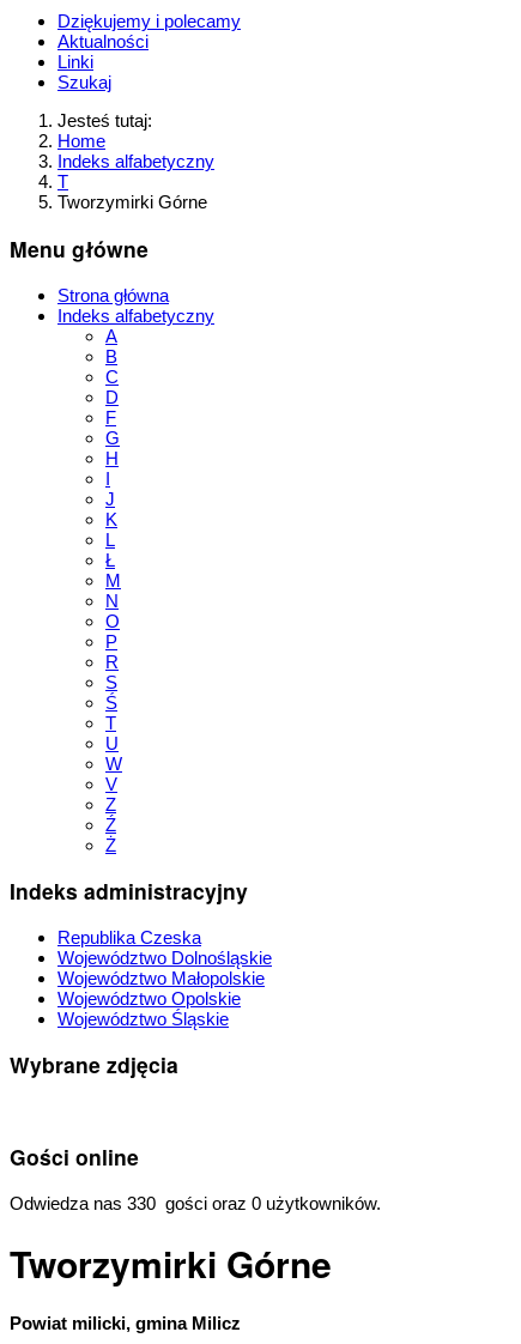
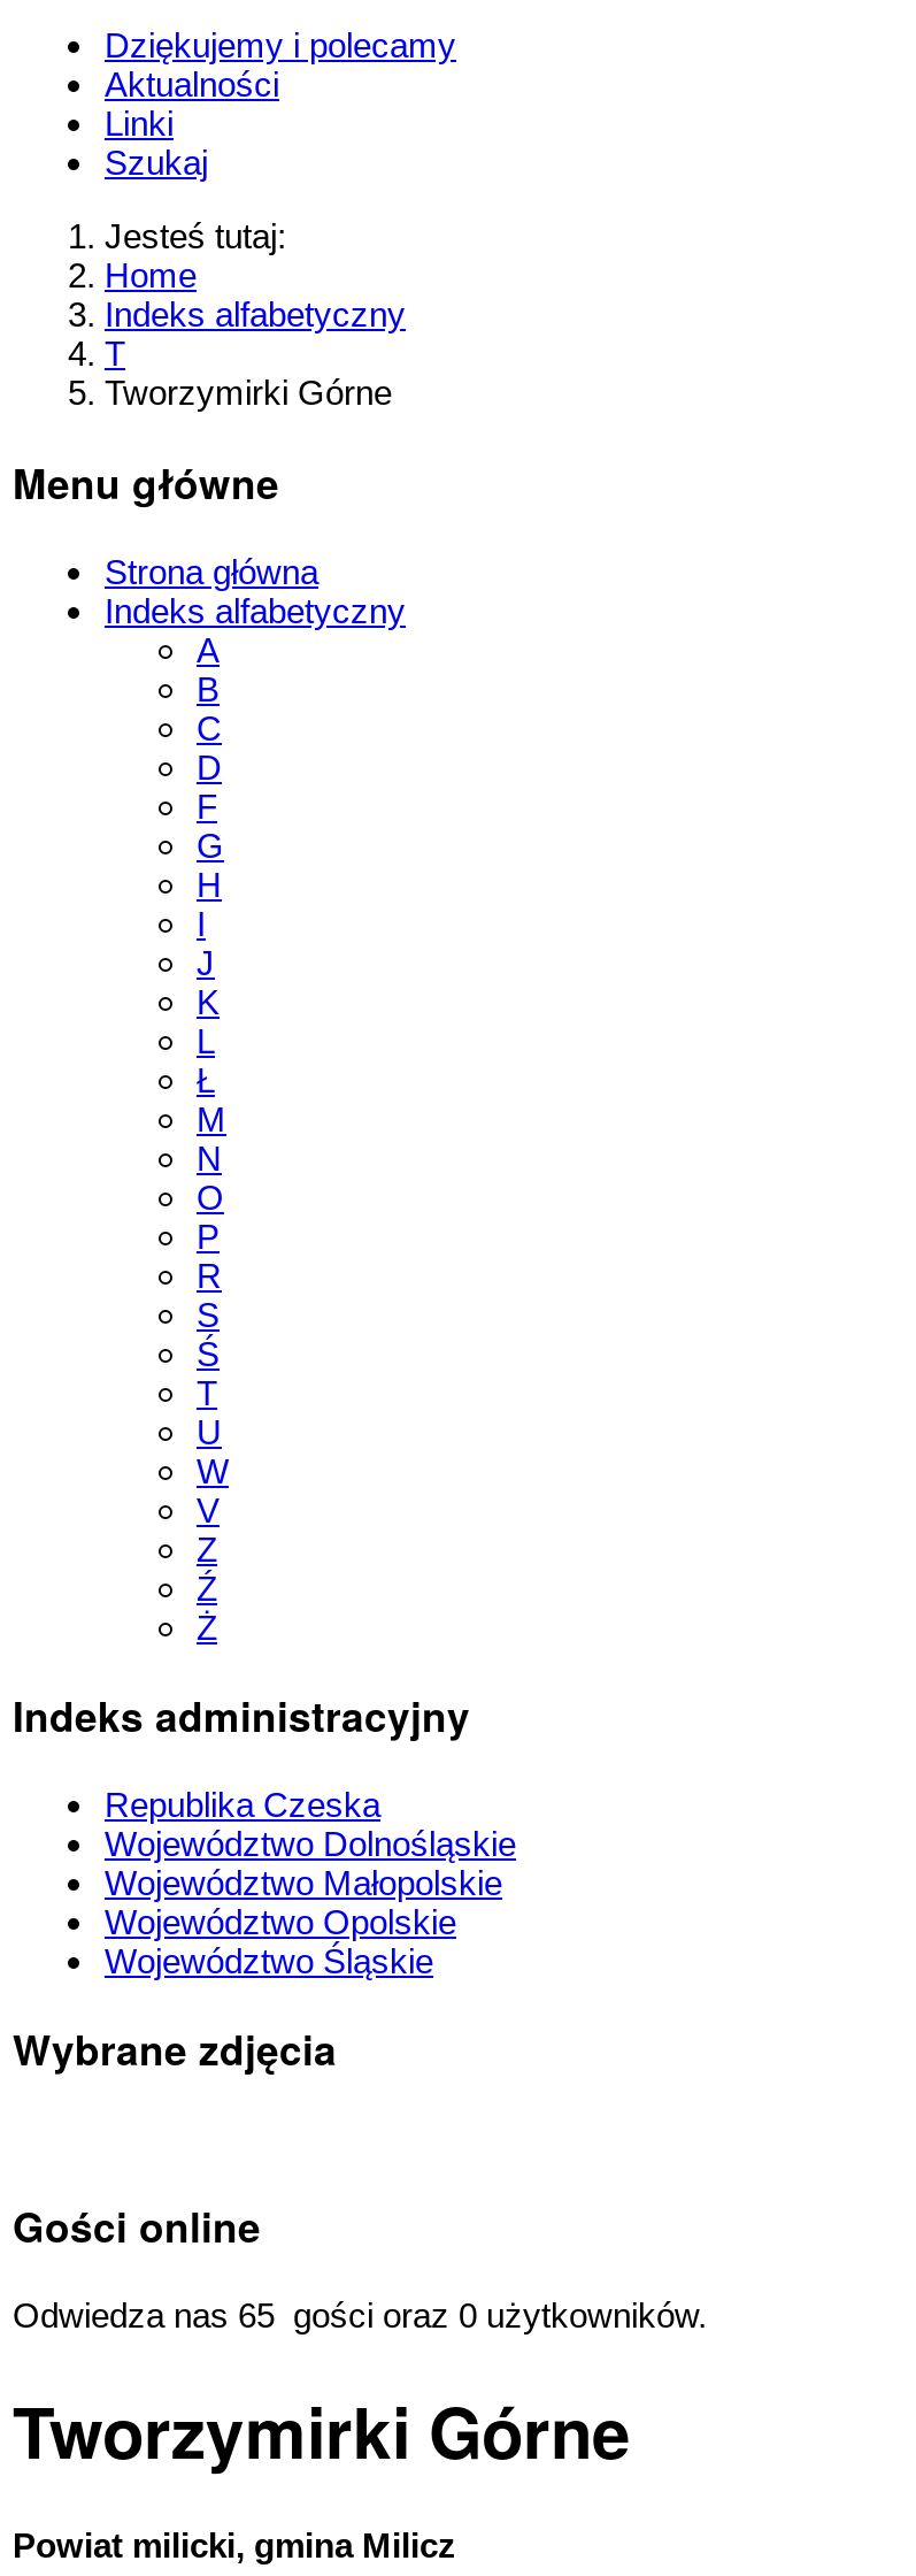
[10,1193,381,1213] Odwiedza nas 330 gości oraz 0 użytkowników. -> [13,2295,707,2334] Odwiedza nas 65 gości oraz 0 użytkowników.

